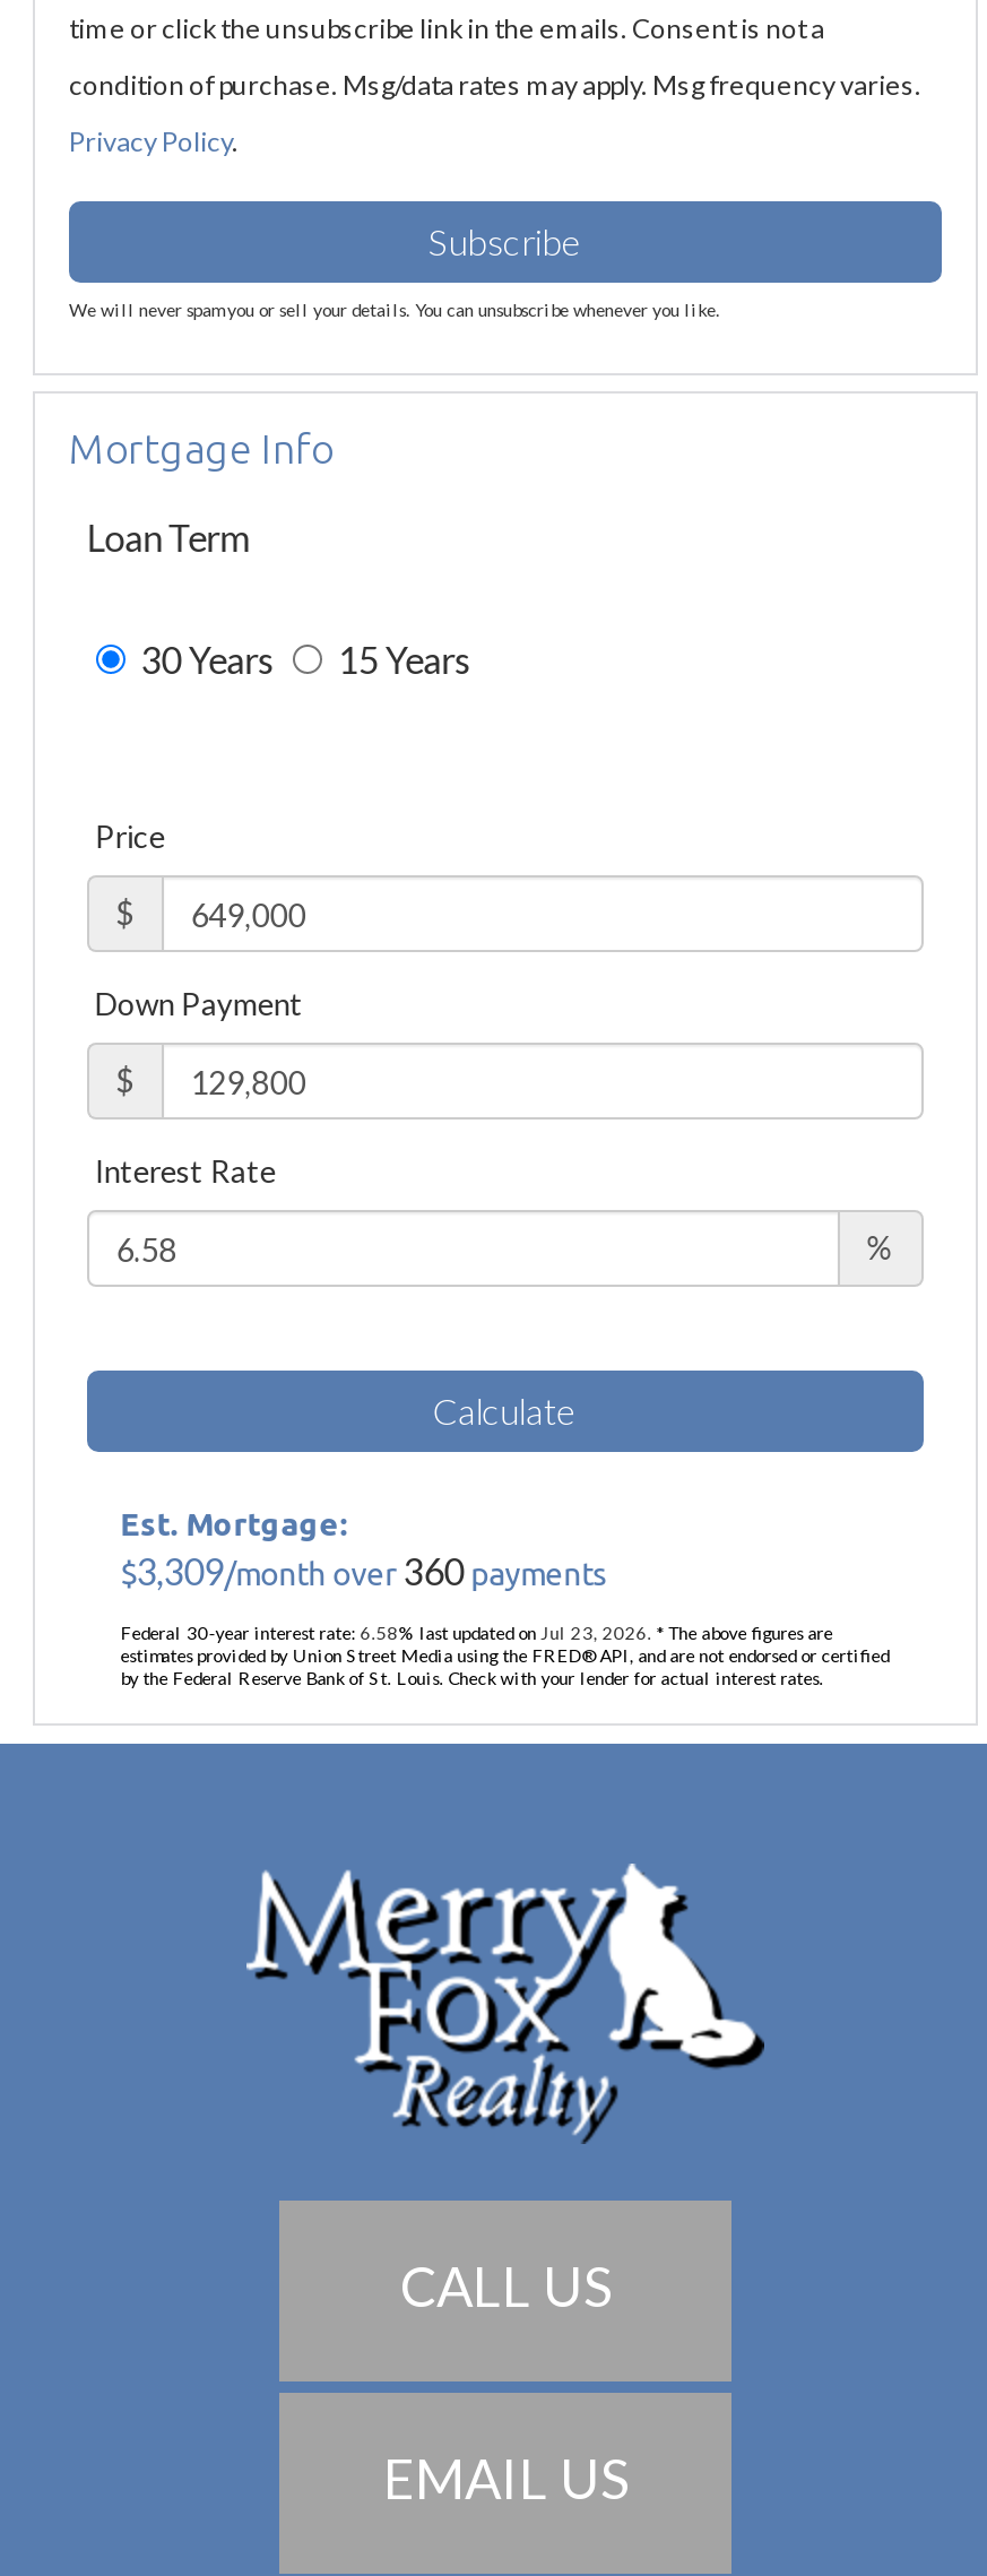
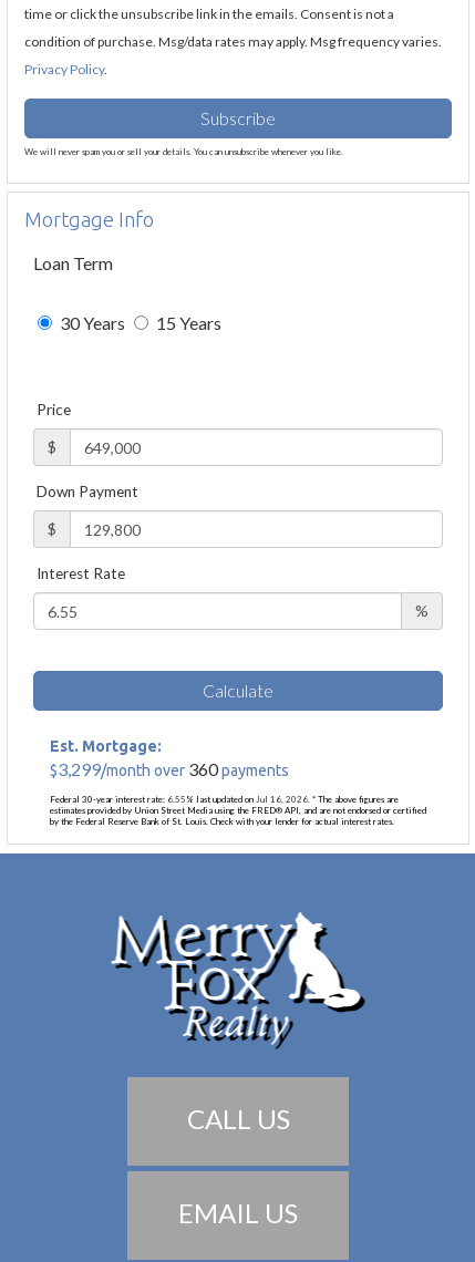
[120,1549,609,1592] $3,309/month over 360 payments -> [49,758,289,779] $3,299/month over 360 payments
[120,1621,833,1644] Federal 30-year interest rate: 6.58% last updated on Jul 23, 2026. * The above figures are -> [49,794,398,805] Federal 30-year interest rate: 6.55% last updated on Jul 16, 2026. * The above figures are

